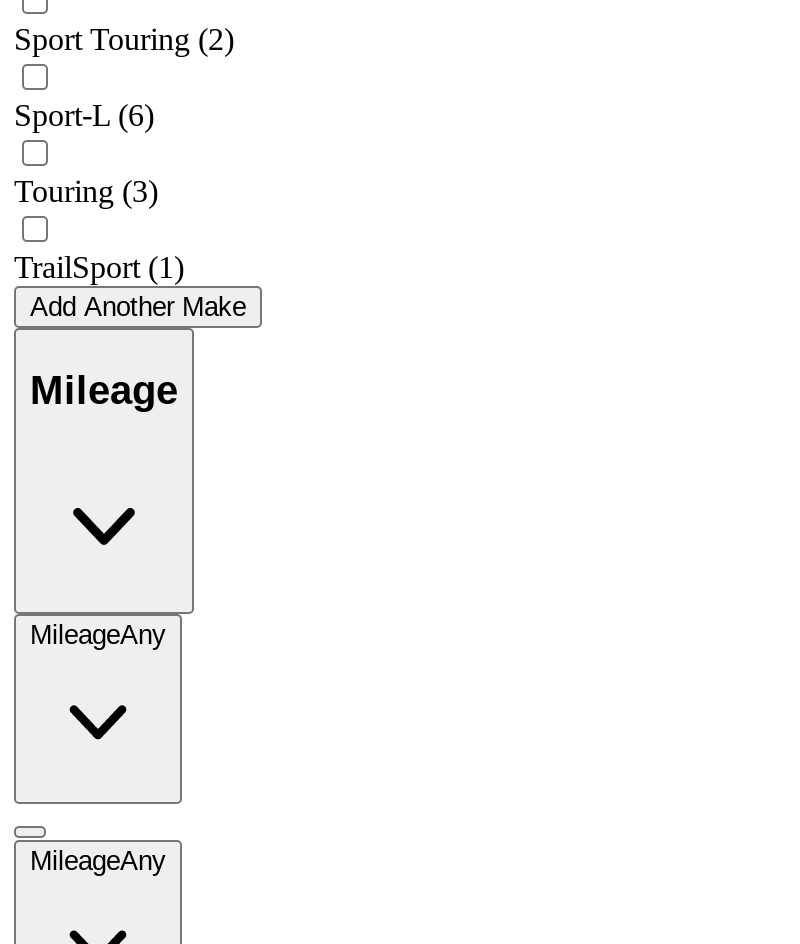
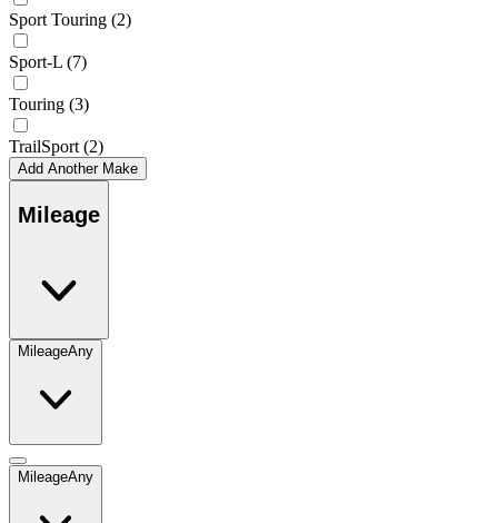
[14,99,154,133] Sport-L (6) -> [9,53,87,72] Sport-L (7)
[14,251,184,285] TrailSport (1) -> [9,137,103,156] TrailSport (2)

